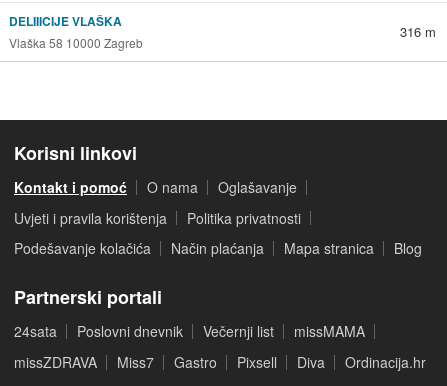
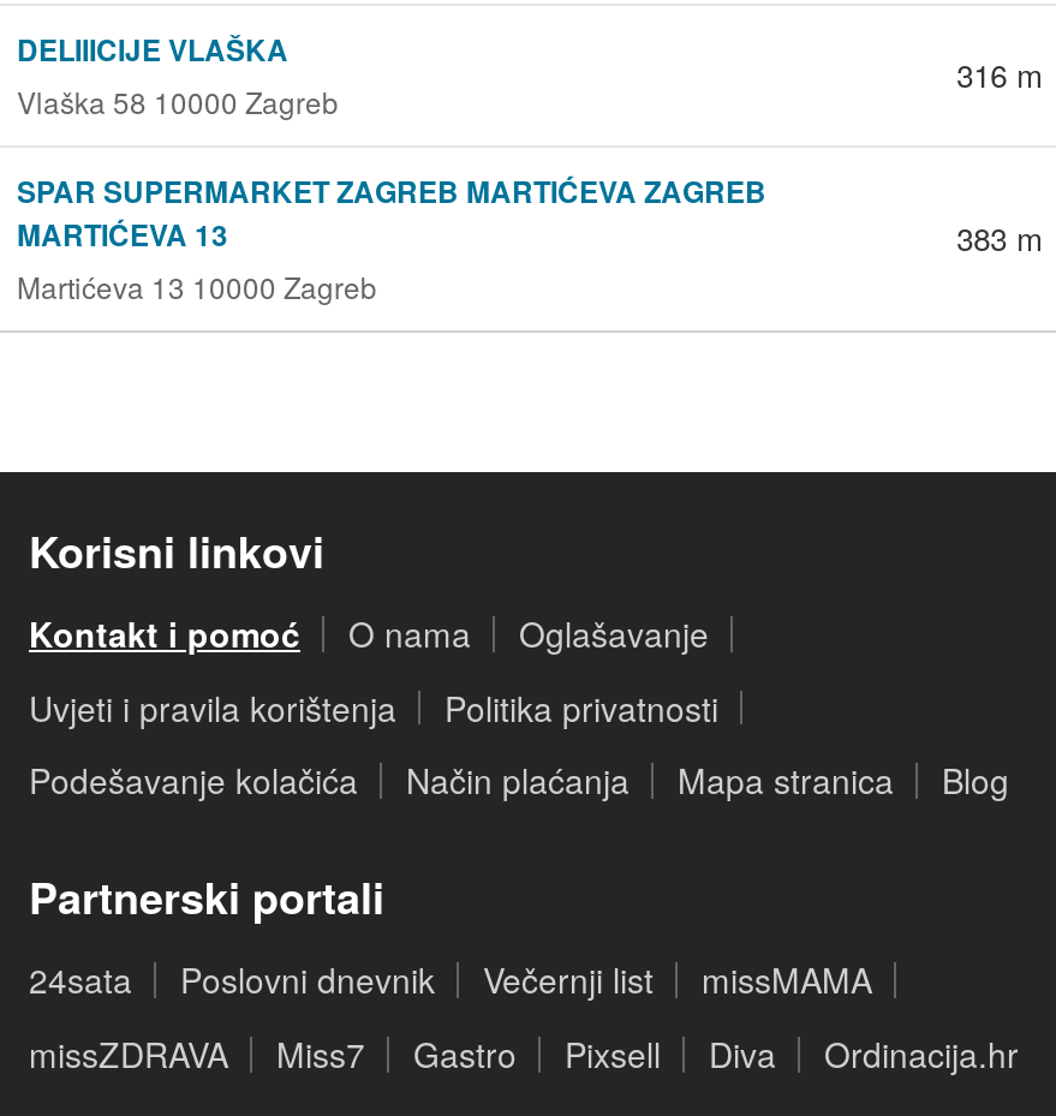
none -> [17,168,766,305] SPAR SUPERMARKET ZAGREB MARTIĆEVA ZAGREB | MARTIĆEVA 13 | Martićeva 13 10000 Zagreb
none -> [957,214,1043,260] 383 m

